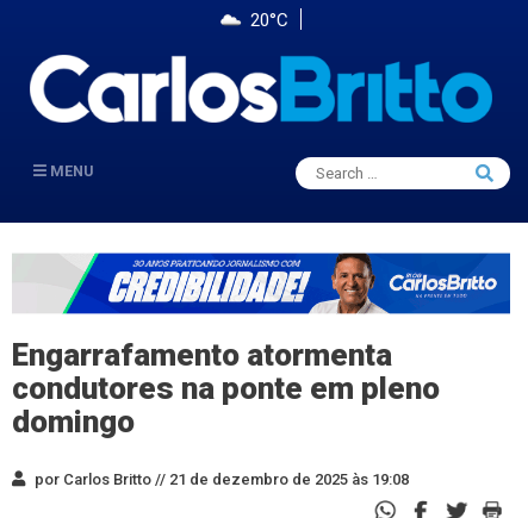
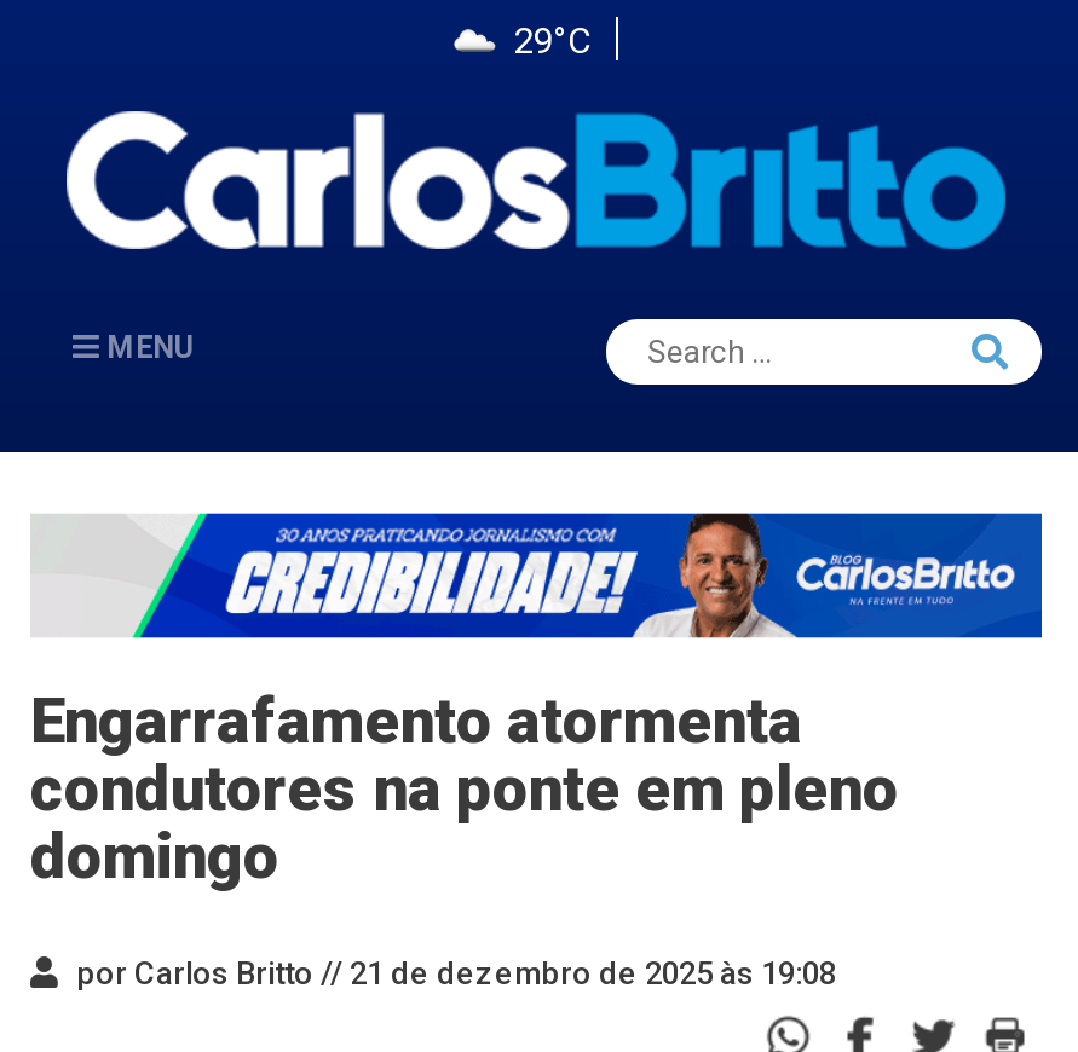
[250,10,288,31] 20°C -> [514,19,592,63] 29°C

